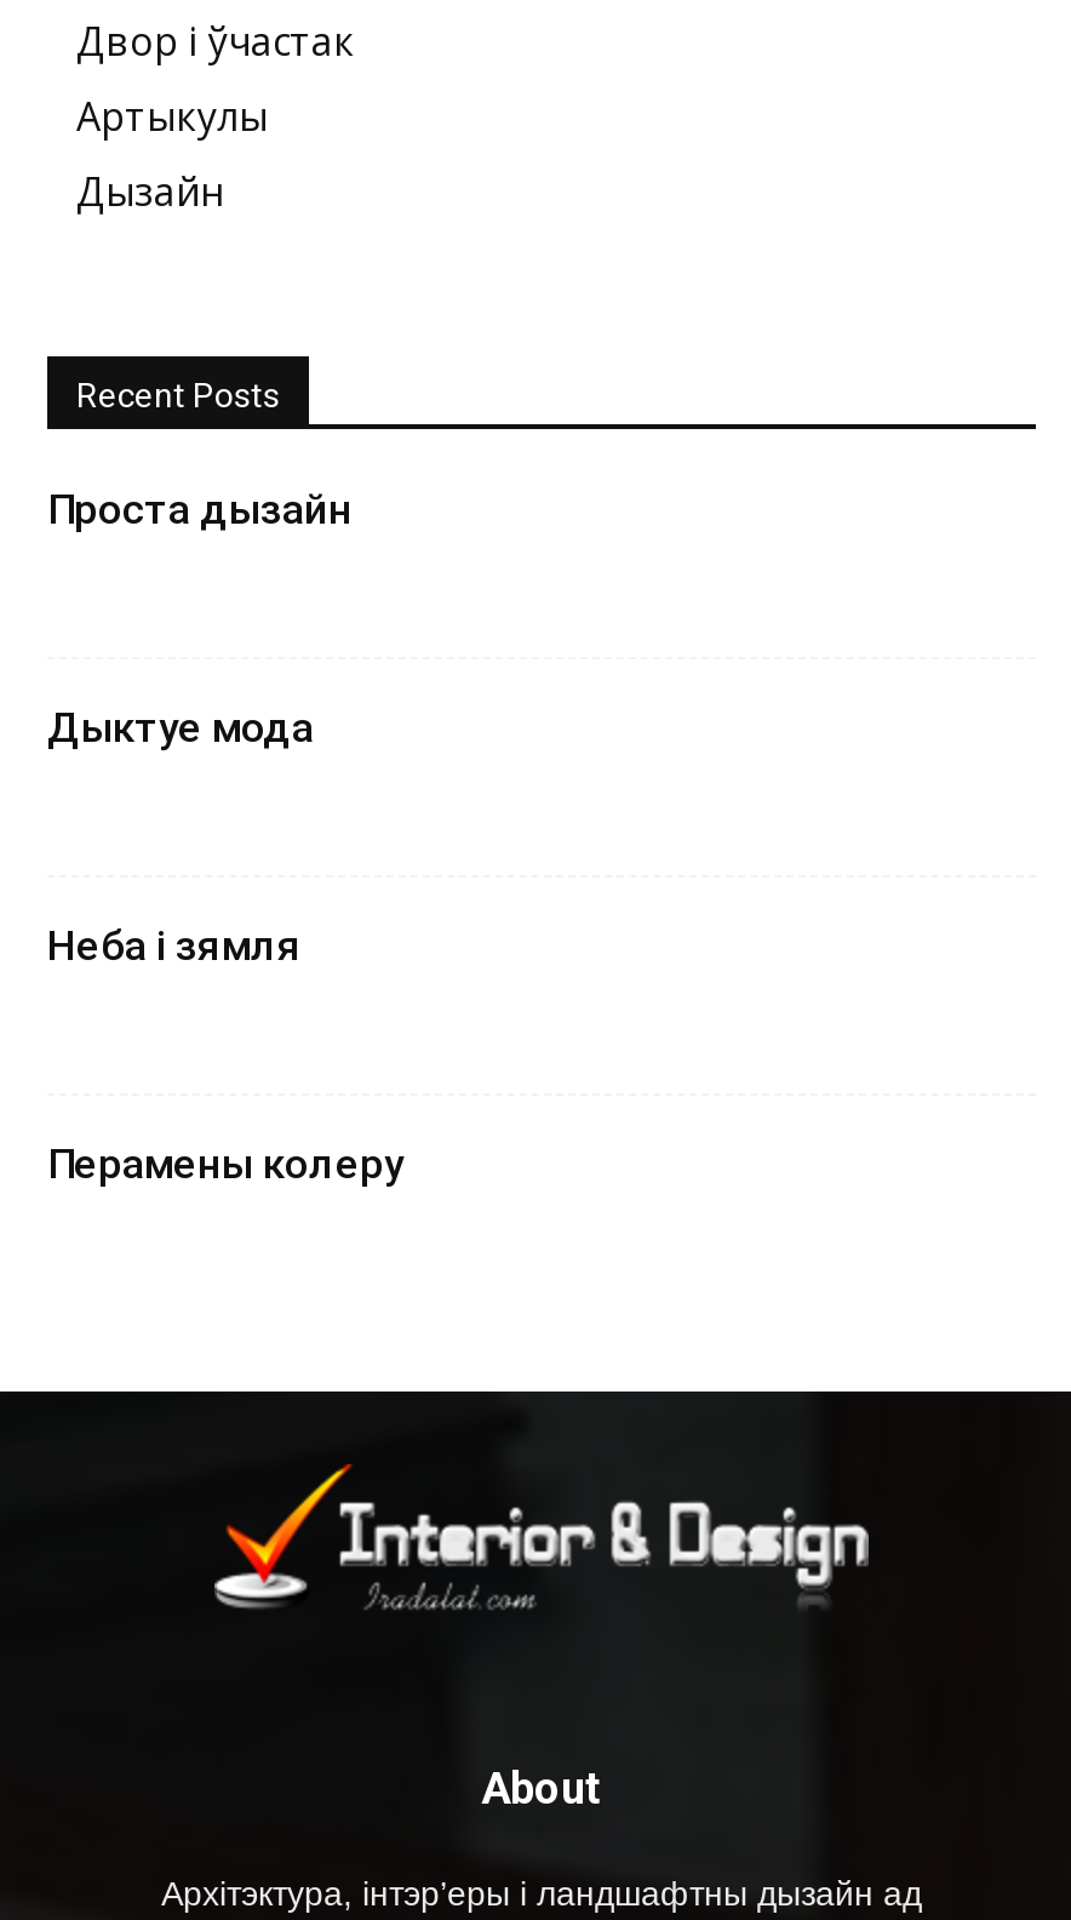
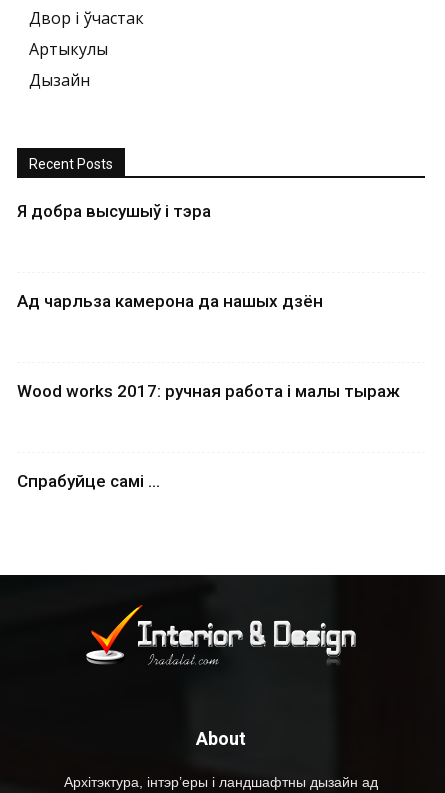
[47,485,353,533] Проста дызайн -> [17,201,211,221] Я добра высушыў і тэра
[47,703,314,752] Дыктуе мода -> [17,291,323,311] Ад чарльза камерона да нашых дзён
[47,921,302,970] Неба і зямля -> [17,381,400,401] Wood works 2017: ручная работа і малы тыраж
[47,1139,403,1188] Перамены колеру -> [17,471,160,491] Спрабуйце самі ...

